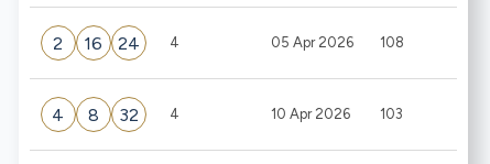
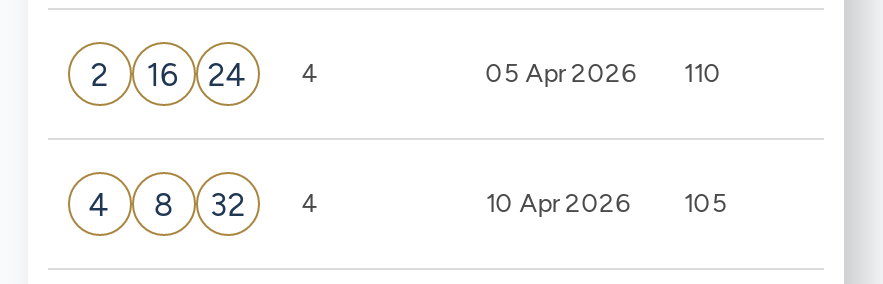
[271,34,404,50] 05 Apr 2026 108 -> [486,57,722,87] 05 Apr 2026 110
[271,105,403,122] 10 Apr 2026 103 -> [486,187,728,217] 10 Apr 2026 105

